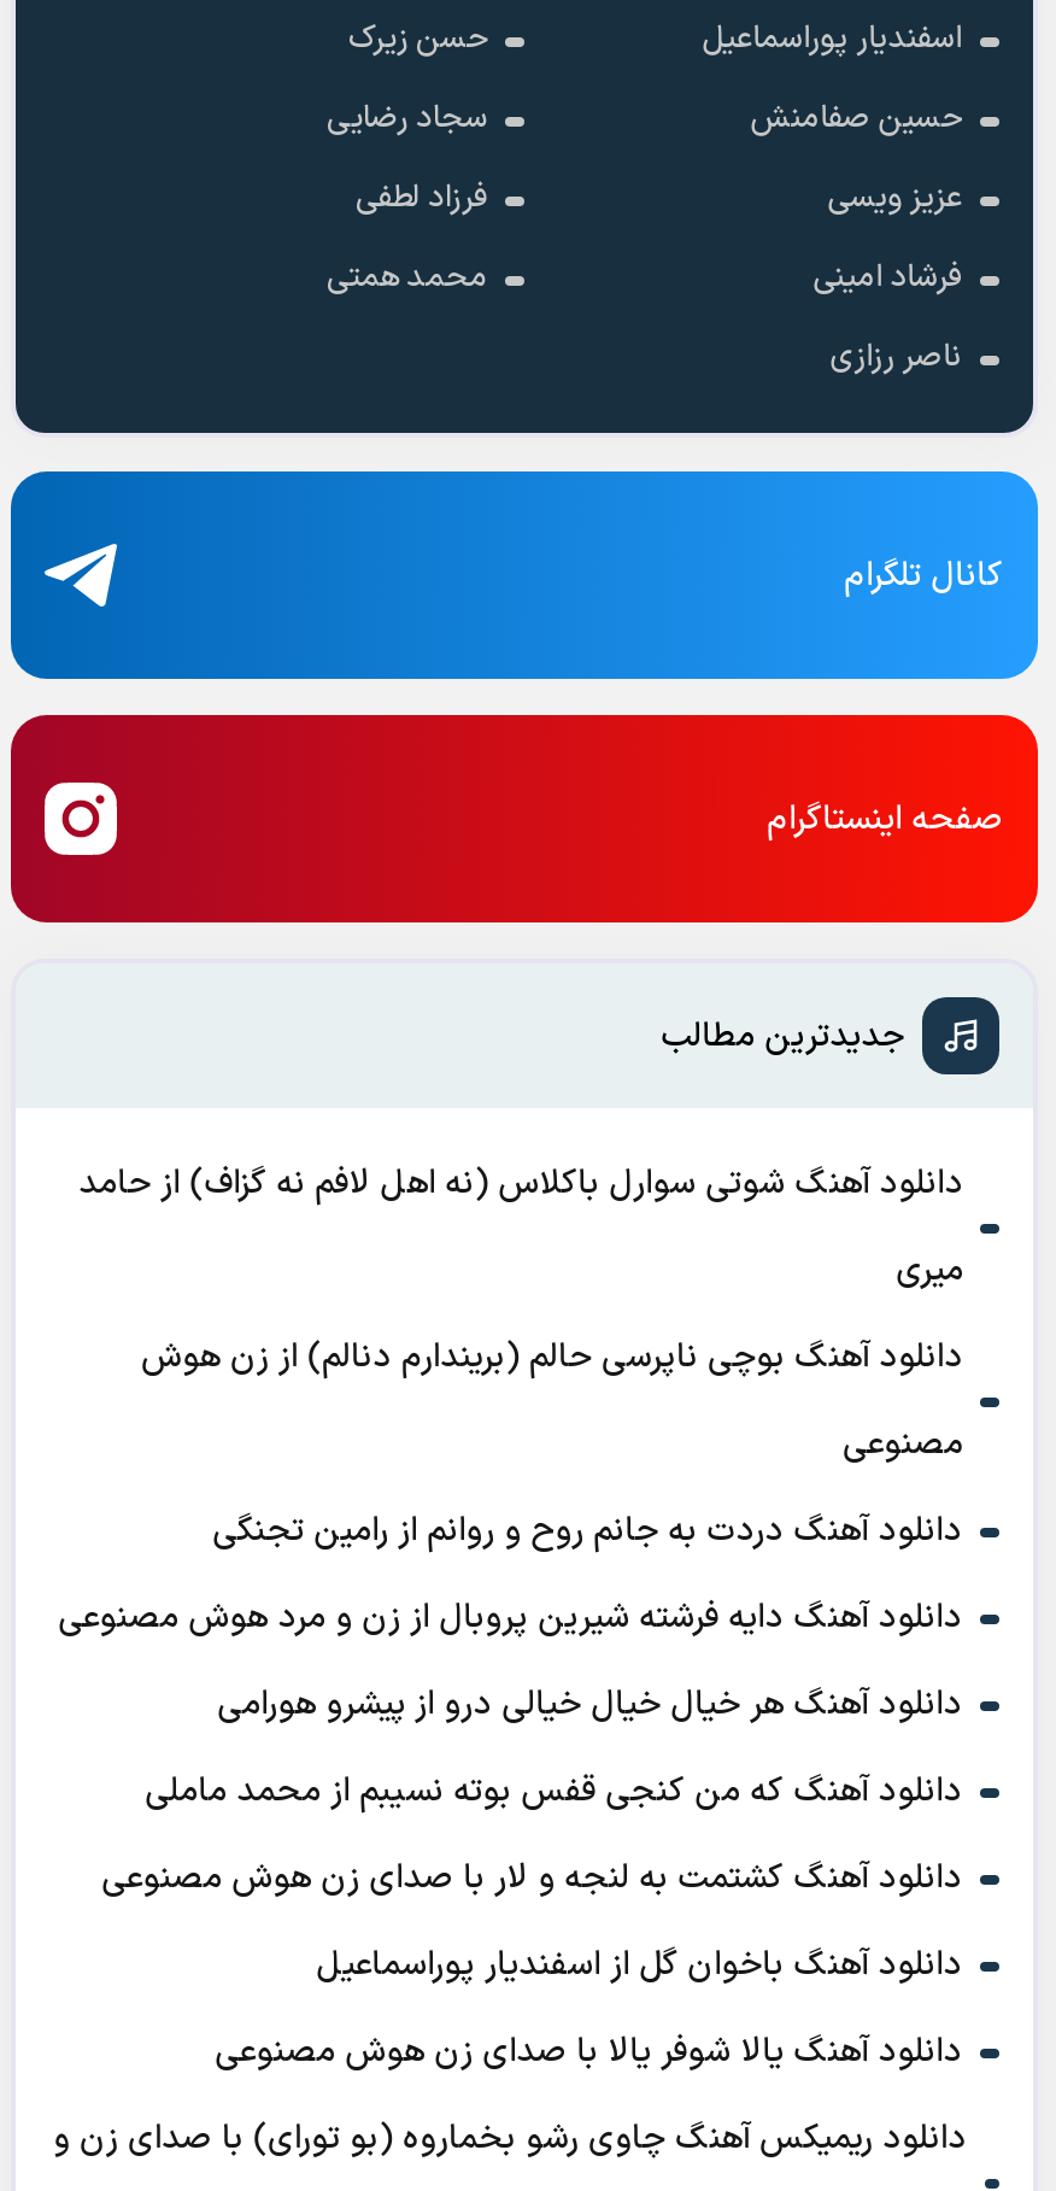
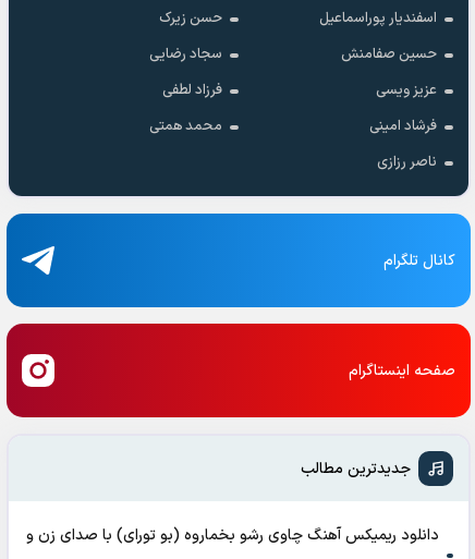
[59,1159,964,2078] دانلود آهنگ شوتی سوارل باکلاس (نه اهل لافم نه گزاف) از حامد | میری | دانلود آهنگ بوچی ناپرسی حالم (بریندارم دنالم) از زن هوش | مصنوعی | دانلود آهنگ دردت به جانم روح و روانم از رامین تجنگی | دانلود آهنگ دایه فرشته شیرین پروبال از زن و مرد هوش مصنوعی | دانلود آهنگ هر خیال خیال خیالی درو از پیشرو هورامی | دانلود آهنگ که من کنجی قفس بوته نسیبم از محمد ماملی | دانلود آهنگ کشتمت به لنجه و لار با صدای زن هوش مصنوعی | دانلود آهنگ باخوان گل از اسفندیار پوراسماعیل | دانلود آهنگ یالا شوفر یالا با صدای زن هوش مصنوعی -> none

